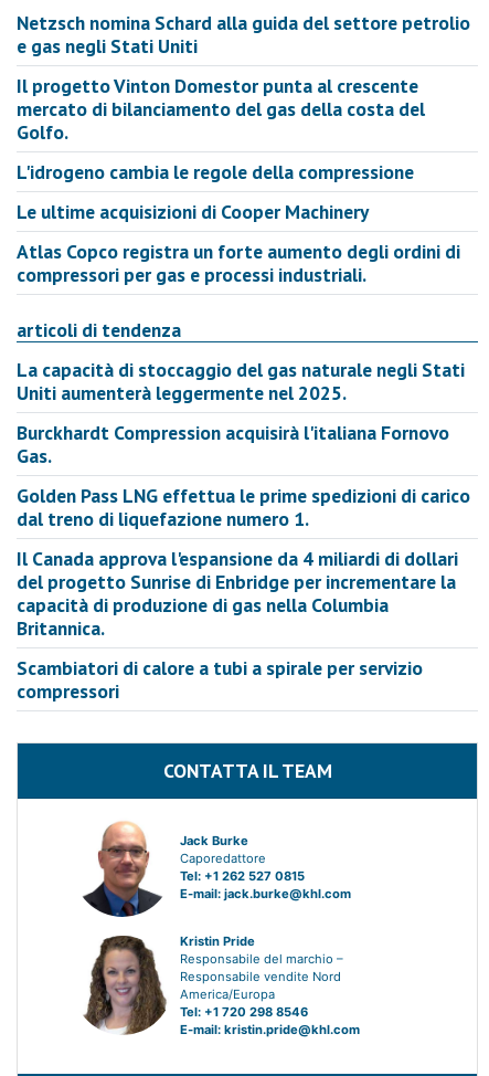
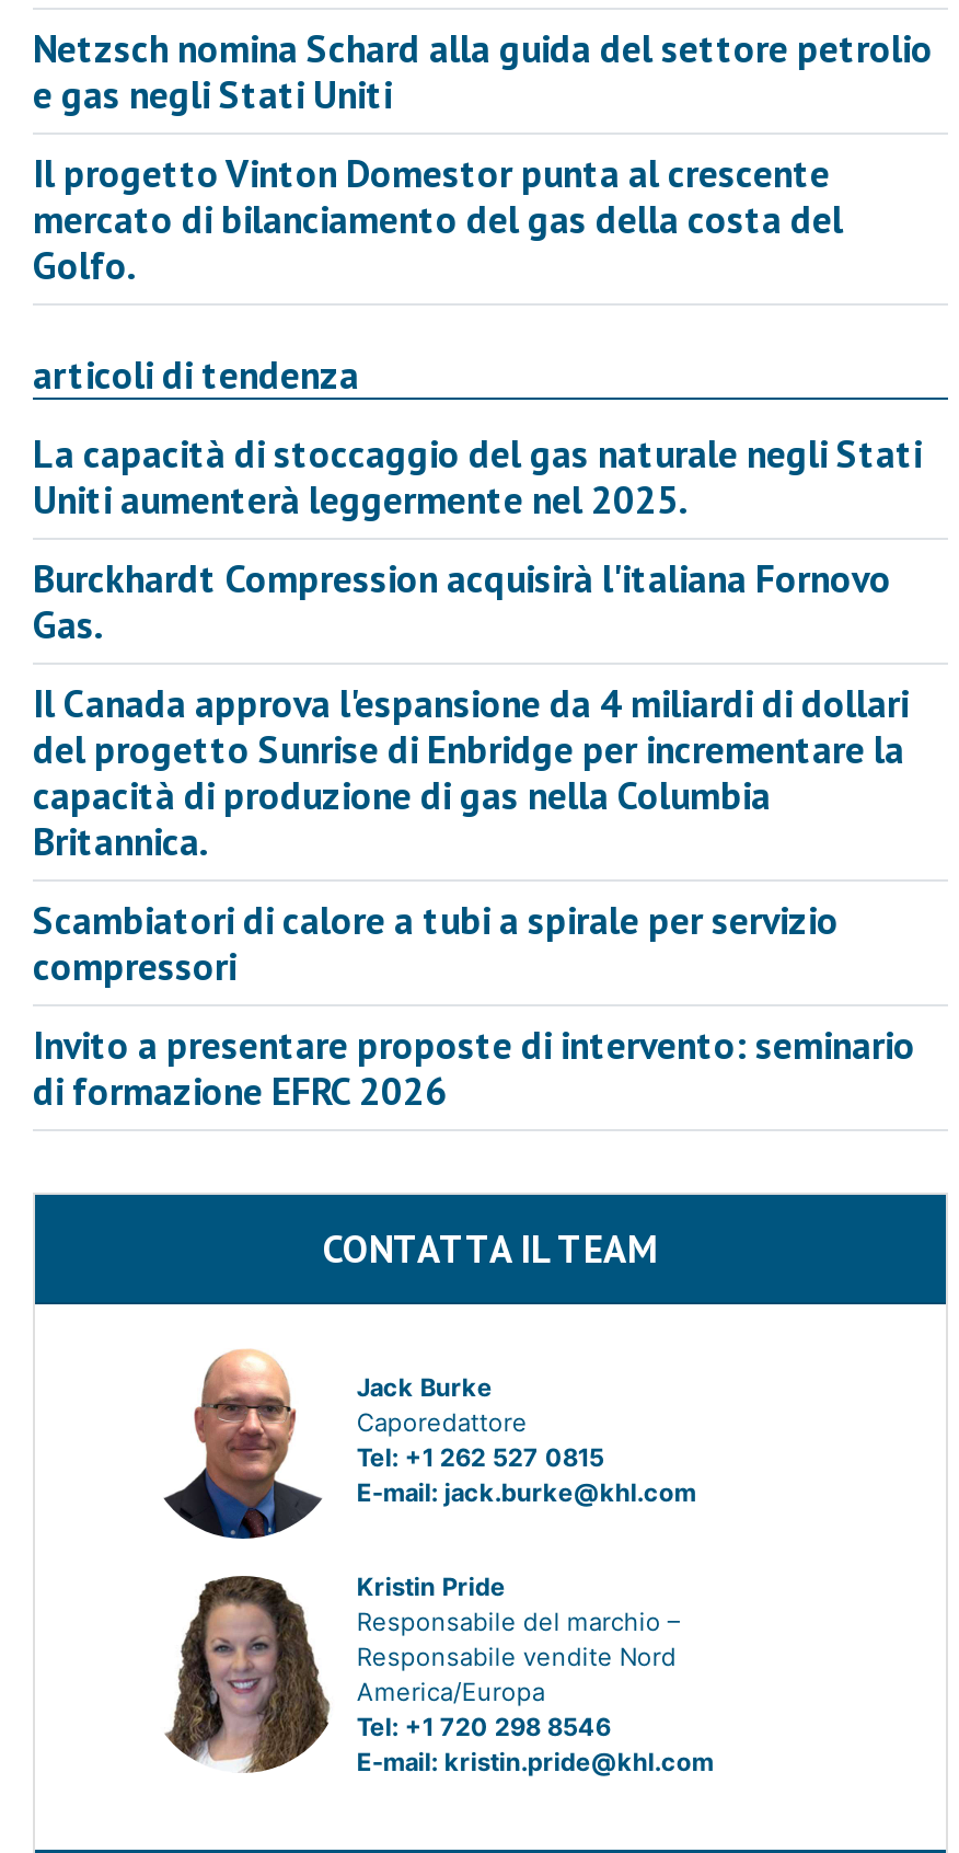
[17,159,460,287] L'idrogeno cambia le regole della compressione | Le ultime acquisizioni di Cooper Machinery | Atlas Copco registra un forte aumento degli ordini di | compressori per gas e processi industriali. -> none
[17,483,470,531] Golden Pass LNG effettua le prime spedizioni di carico | dal treno di liquefazione numero 1. -> none
moved [17,546,458,704] -> [33,677,909,990]: Il Canada approva l'espansione da 4 miliardi di dollari | del progetto Sunrise di Enbridge per incrementare la | capacità di produzione di gas nella Columbia | Britannica. | Scambiatori di calore a tubi a spirale per servizio | compressori
none -> [33,1018,915,1115] Invito a presentare proposte di intervento: seminario | di formazione EFRC 2026

